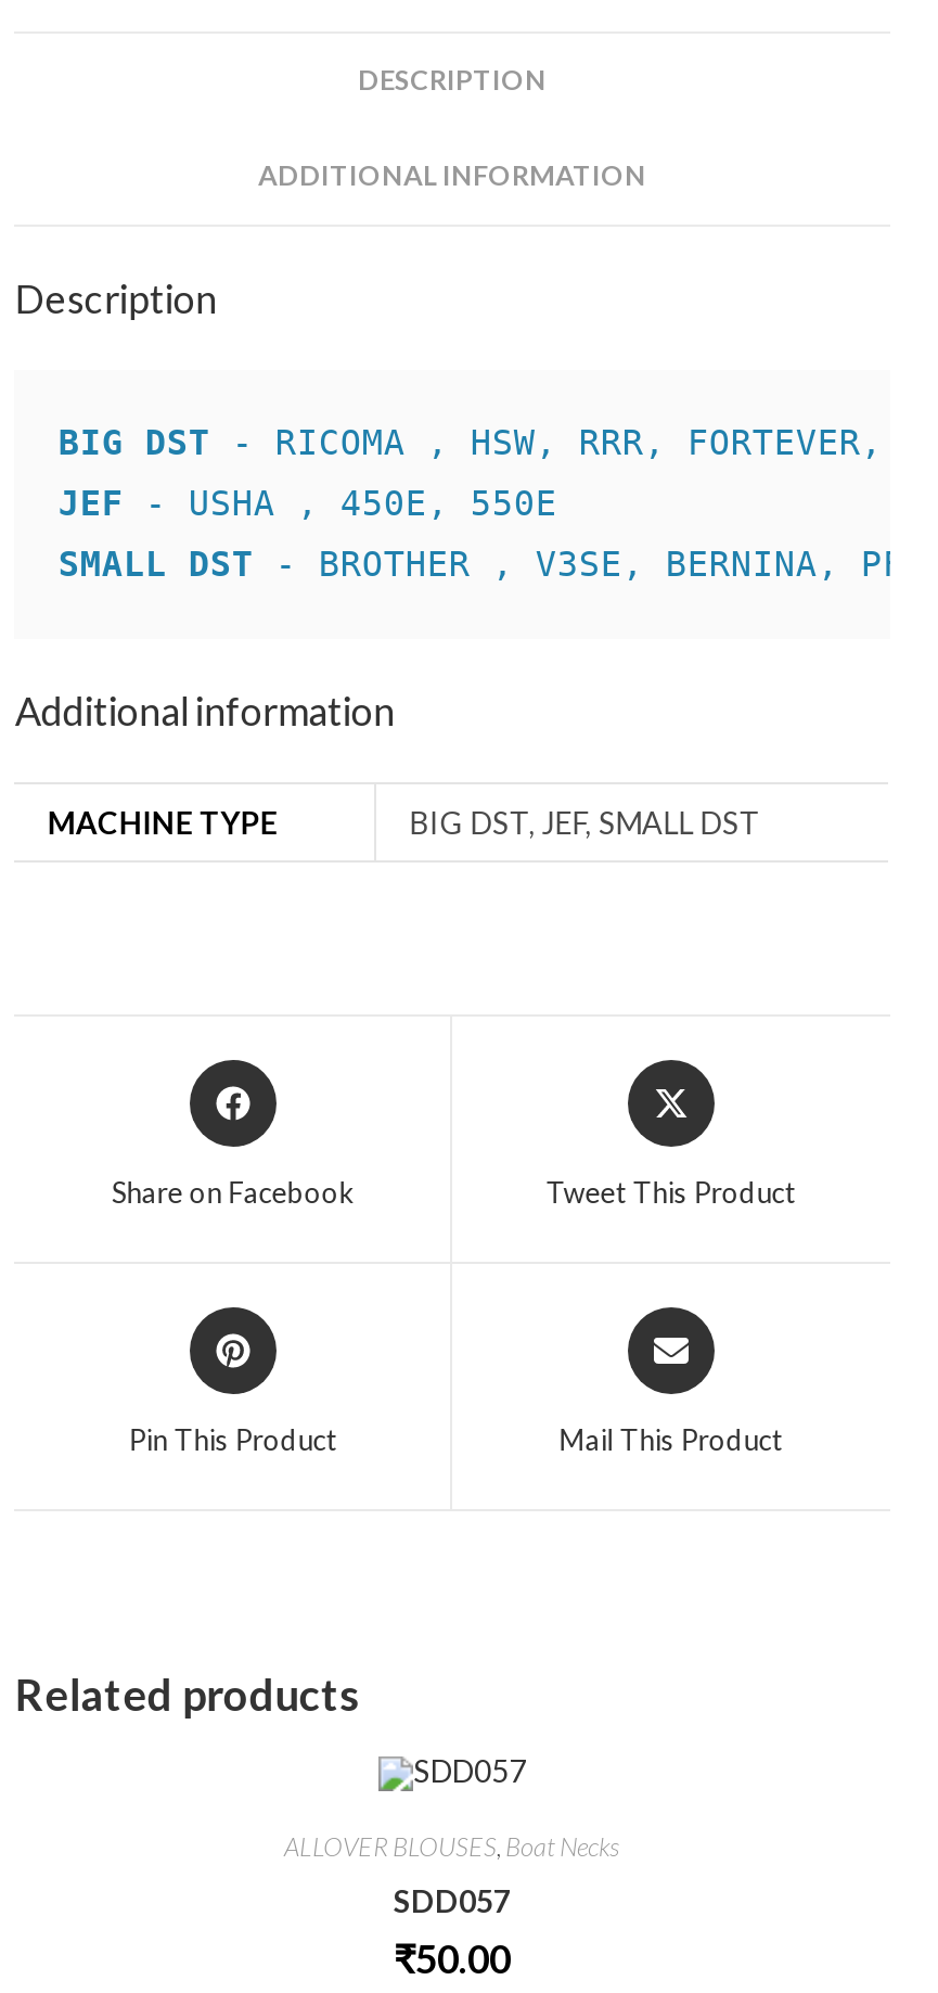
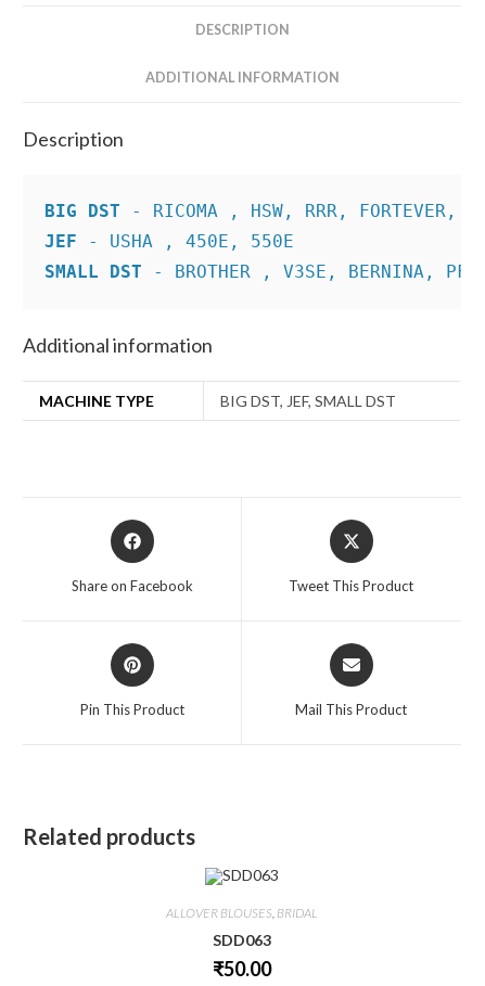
[284,1831,620,1863] ALLOVER BLOUSES, Boat Necks -> [166,905,318,921] ALLOVER BLOUSES, BRIDAL
[394,1883,511,1920] SDD057 -> [213,931,271,949] SDD063

